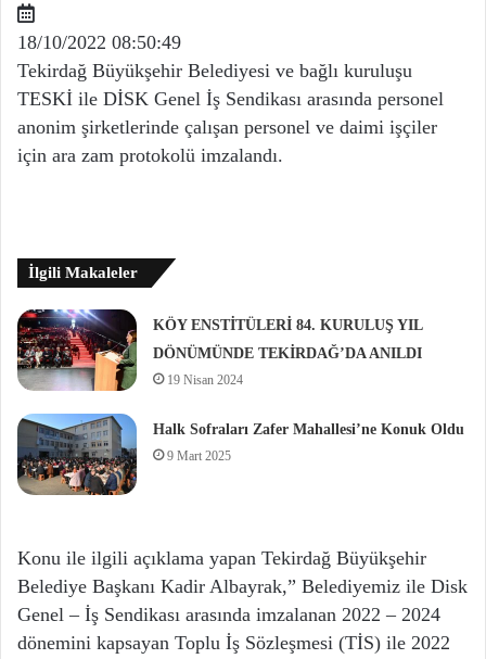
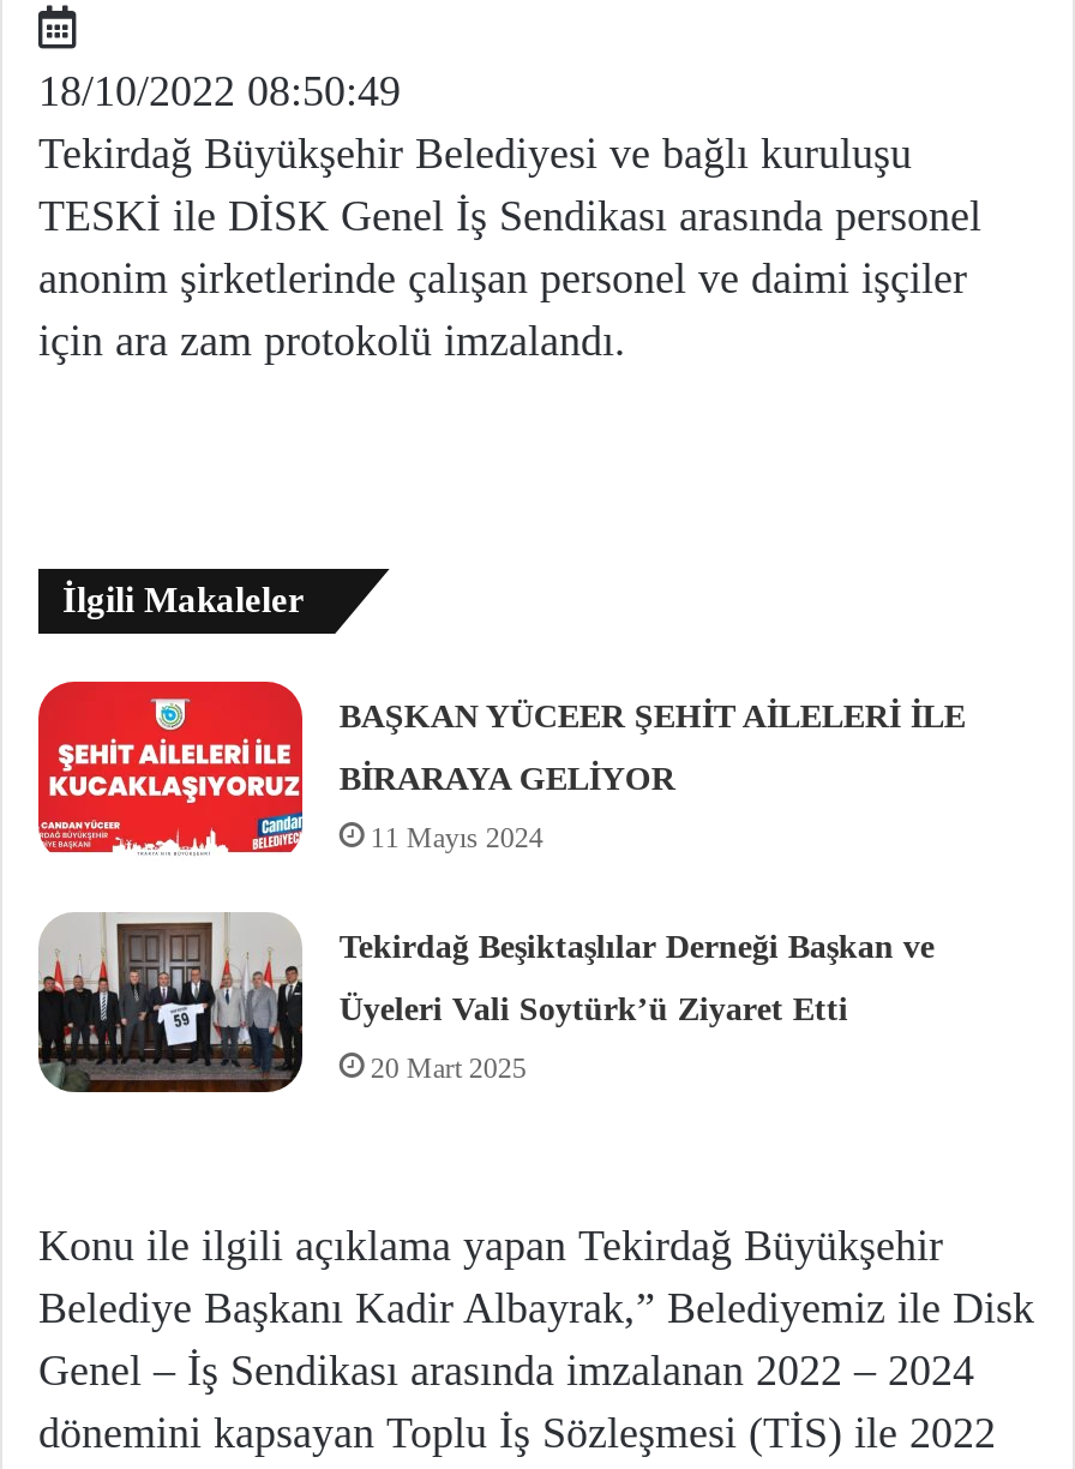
[16,308,465,464] [image] | KÖY ENSTİTÜLERİ 84. KURULUŞ YIL | DÖNÜMÜNDE TEKİRDAĞ’DA ANILDI | 19 Nisan 2024 | Halk Sofraları Zafer Mahallesi’ne Konuk Oldu | 9 Mart 2025 -> [36,679,965,1086] [image] | BAŞKAN YÜCEER ŞEHİT AİLELERİ İLE | BİRARAYA GELİYOR | 11 Mayıs 2024 | Tekirdağ Beşiktaşlılar Derneği Başkan ve | Üyeleri Vali Soytürk’ü Ziyaret Etti | 20 Mart 2025
[17,413,138,496] [image] -> [36,912,305,1095] [image]

